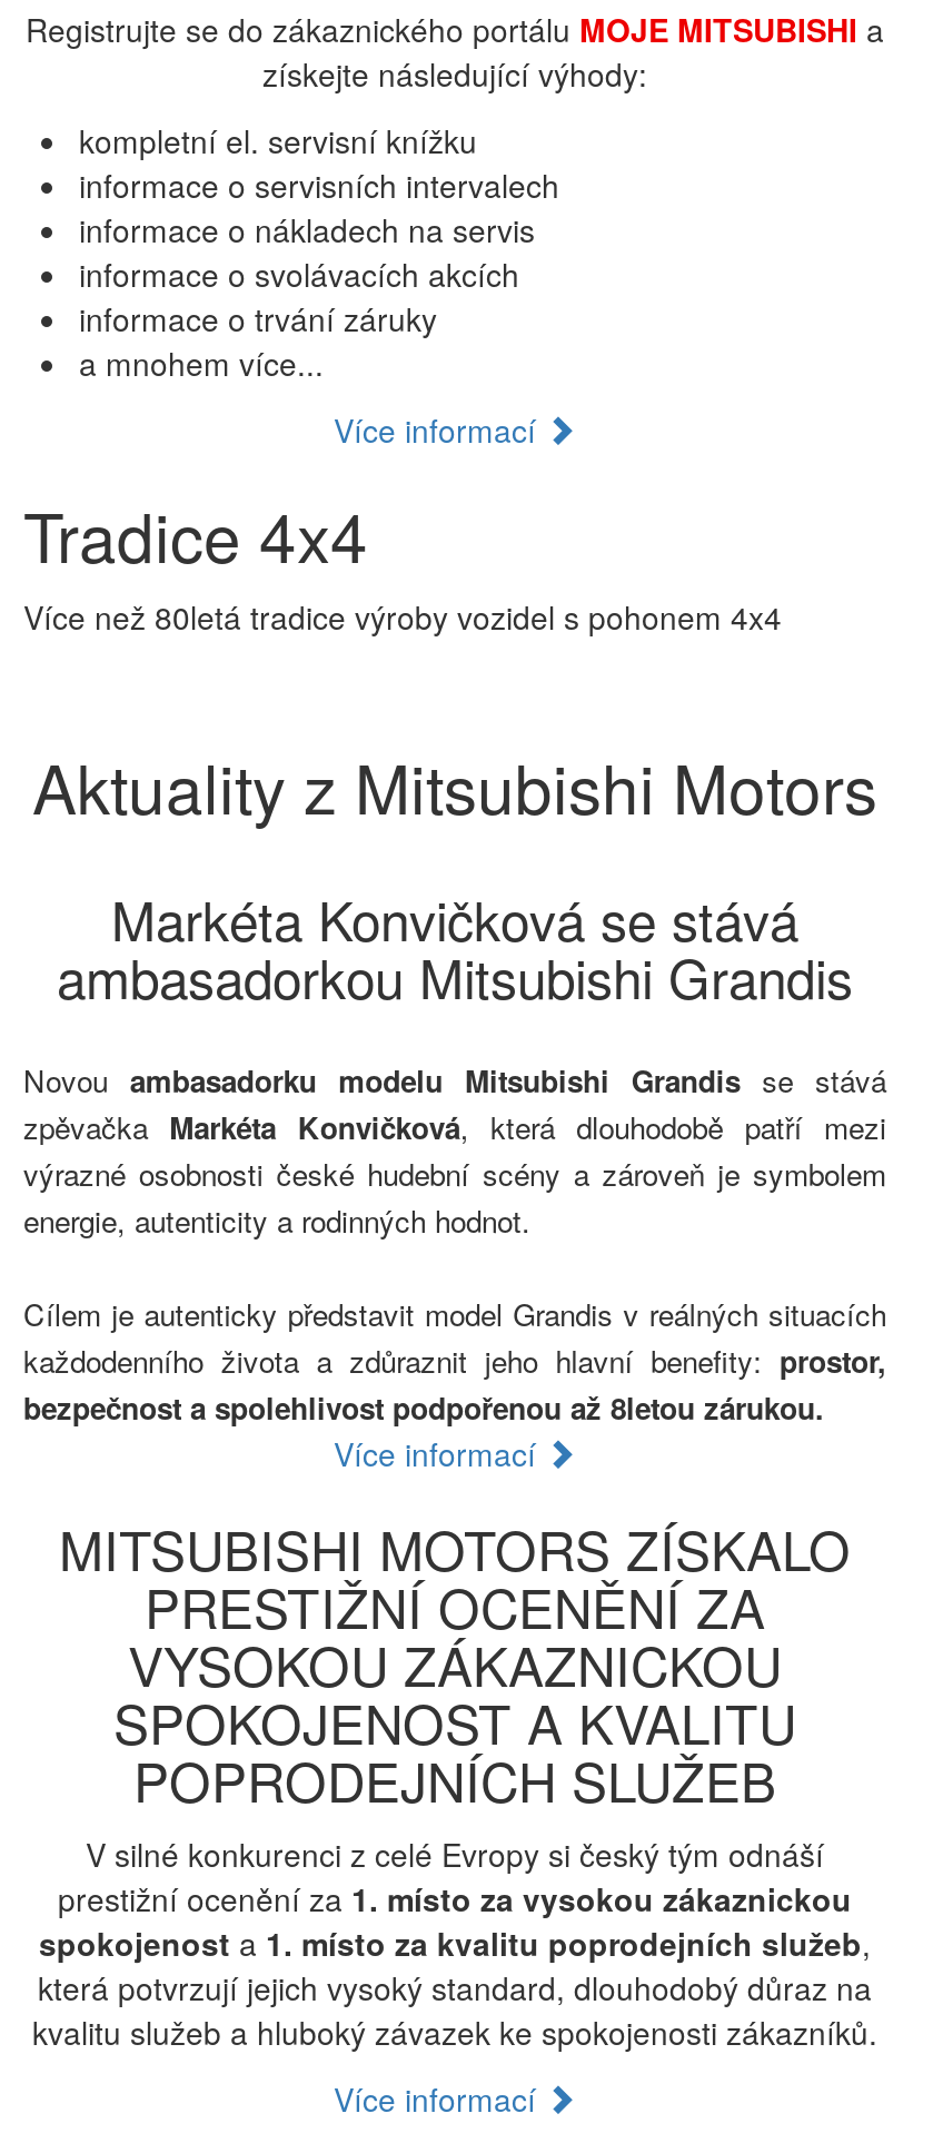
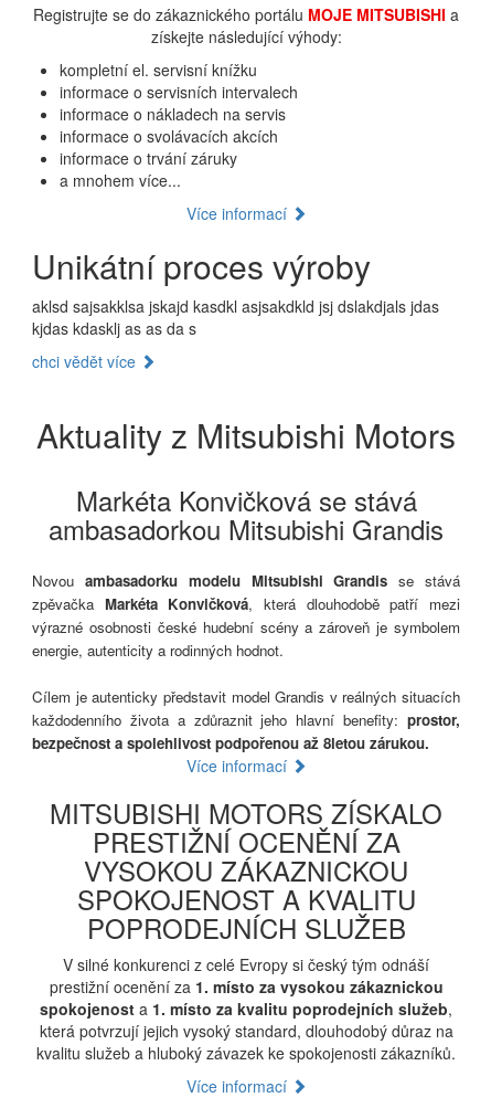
[23,488,782,639] Tradice 4x4 | Více než 80letá tradice výroby vozidel s pohonem 4x4 -> [32,242,439,373] Unikátní proces výroby | aklsd sajsakklsa jskajd kasdkl asjsakdkld jsj dslakdjals jdas | kjdas kdasklj as as da s | chci vědět více

